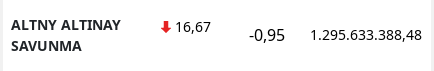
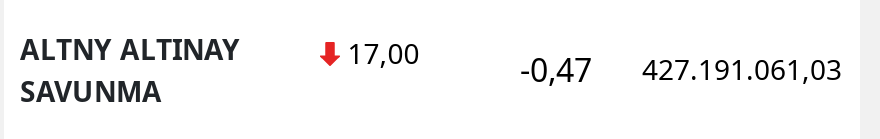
[175,17,211,36] 16,67 -> [348,33,420,71] 17,00
[249,24,285,46] -0,95 -> [520,47,592,91] -0,47
[310,25,422,44] 1.295.633.388,48 -> [642,49,842,87] 427.191.061,03

